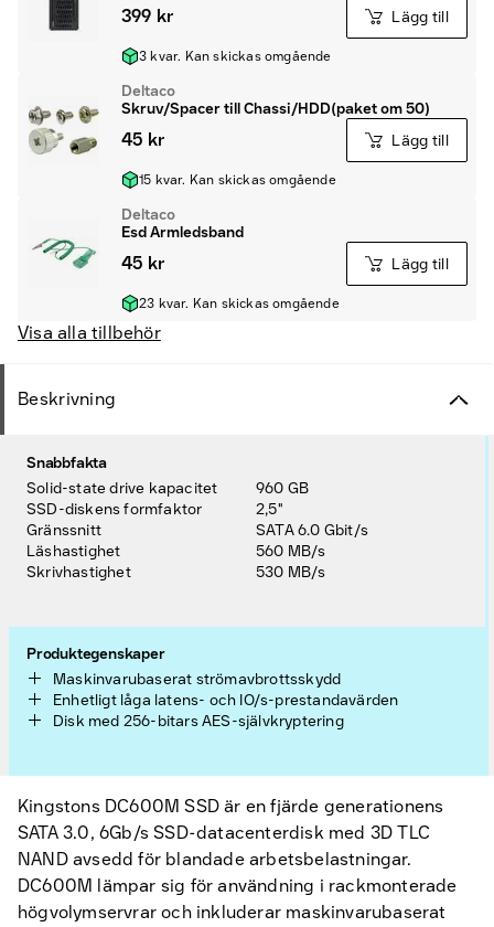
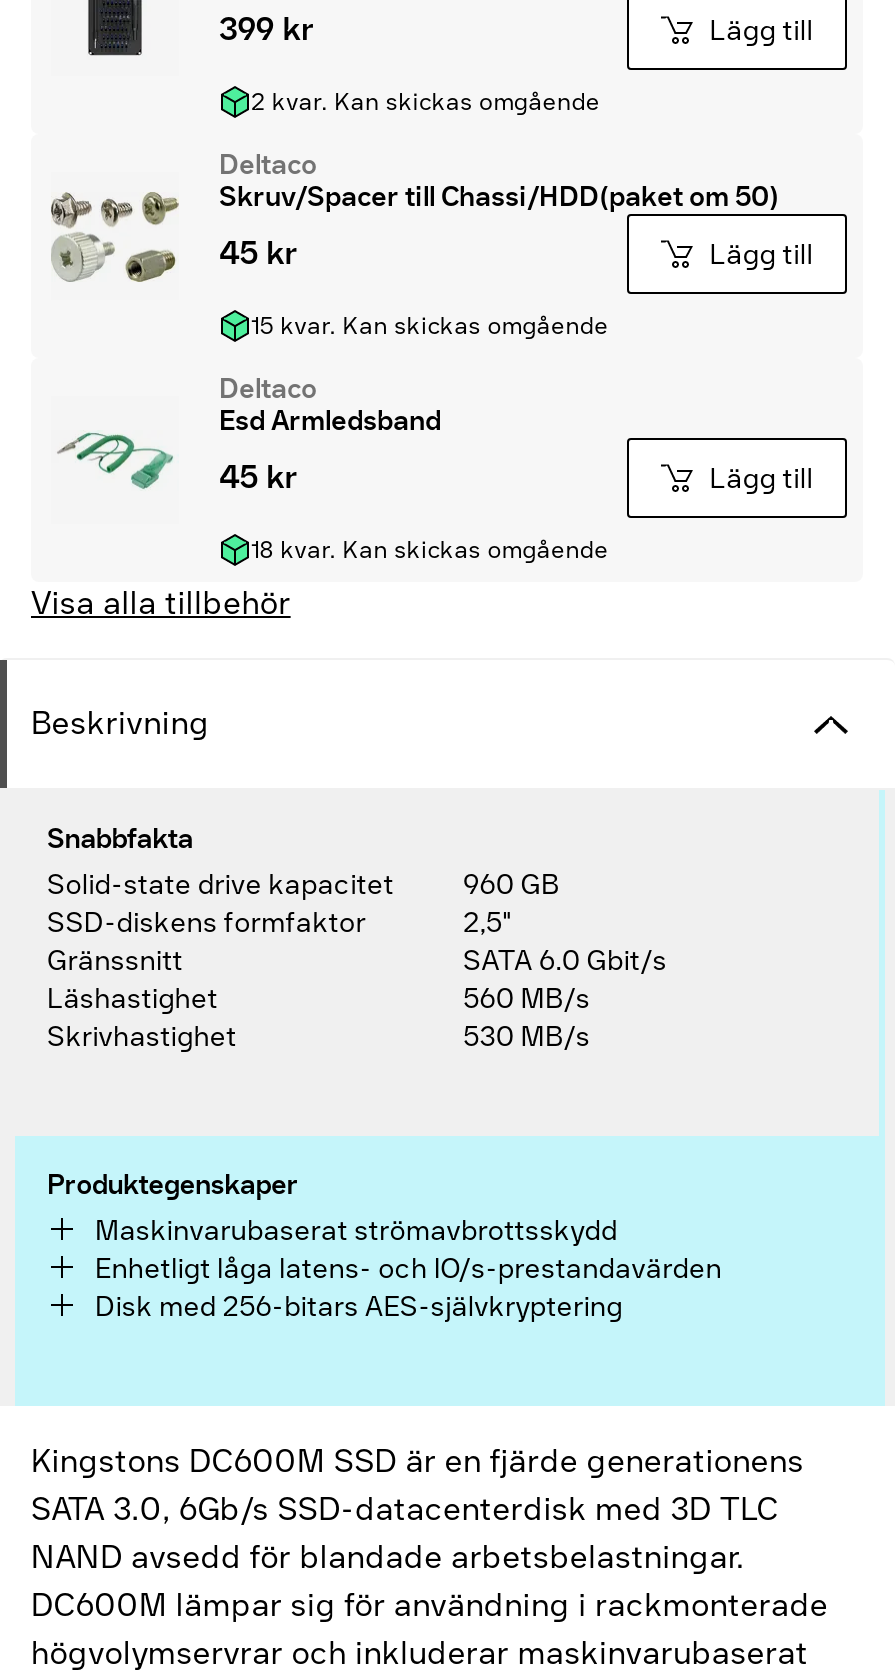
[139,49,331,64] 3 kvar. Kan skickas omgående -> [251,89,600,117] 2 kvar. Kan skickas omgående
[139,296,339,312] 23 kvar. Kan skickas omgående -> [251,537,609,565] 18 kvar. Kan skickas omgående

